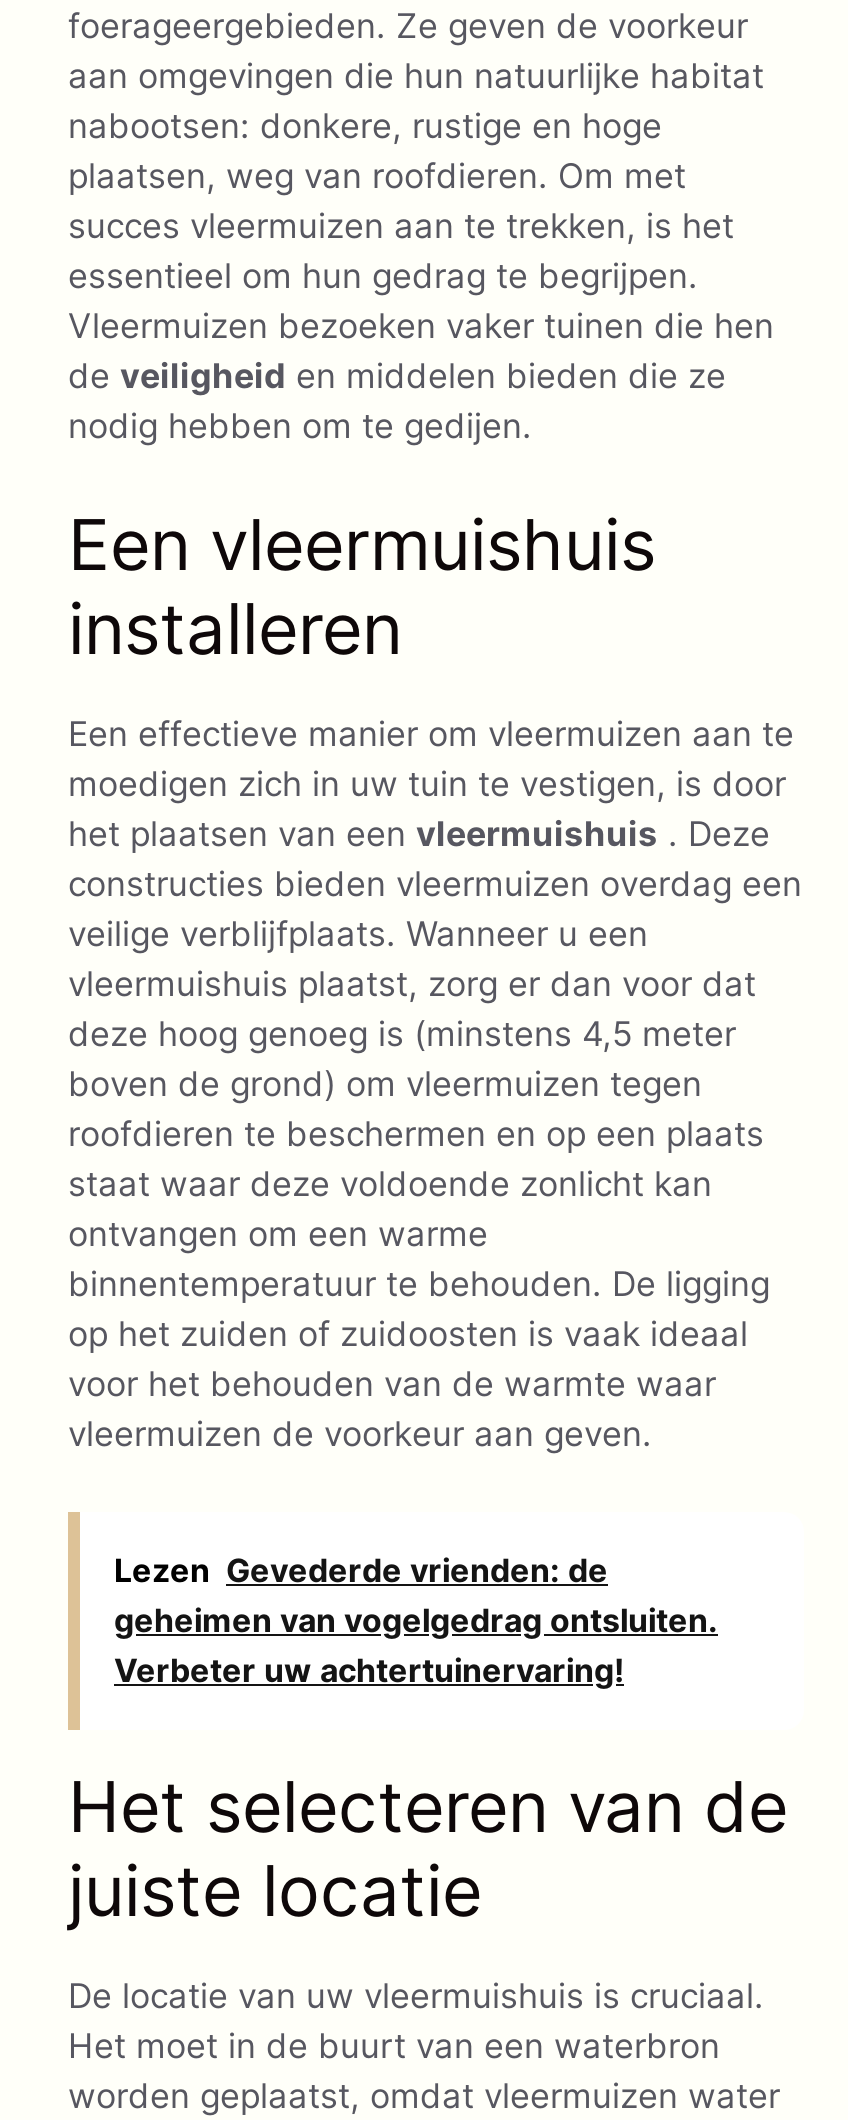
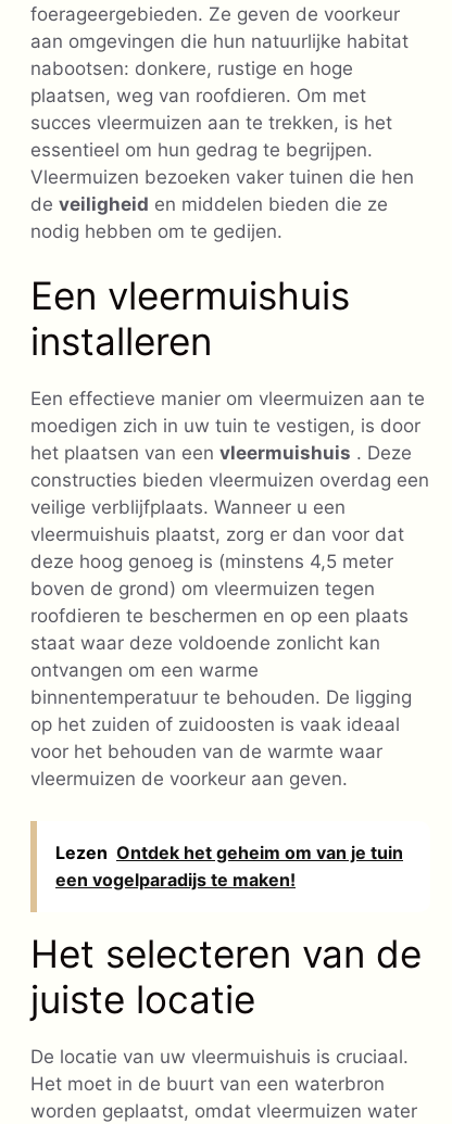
[114,1550,718,1690] Lezen Gevederde vrienden: de | geheimen van vogelgedrag ontsluiten. | Verbeter uw achtertuinervaring! -> [55,841,403,890] Lezen Ontdek het geheim om van je tuin | een vogelparadijs te maken!

